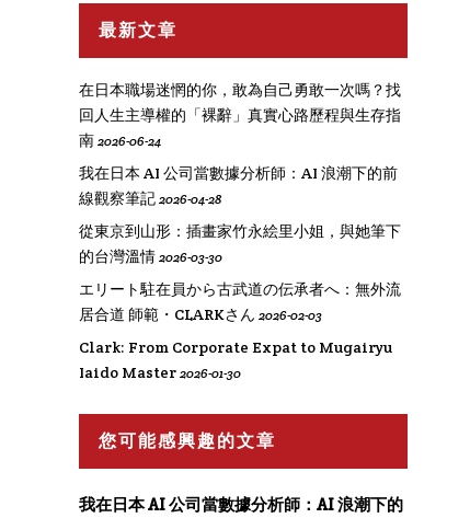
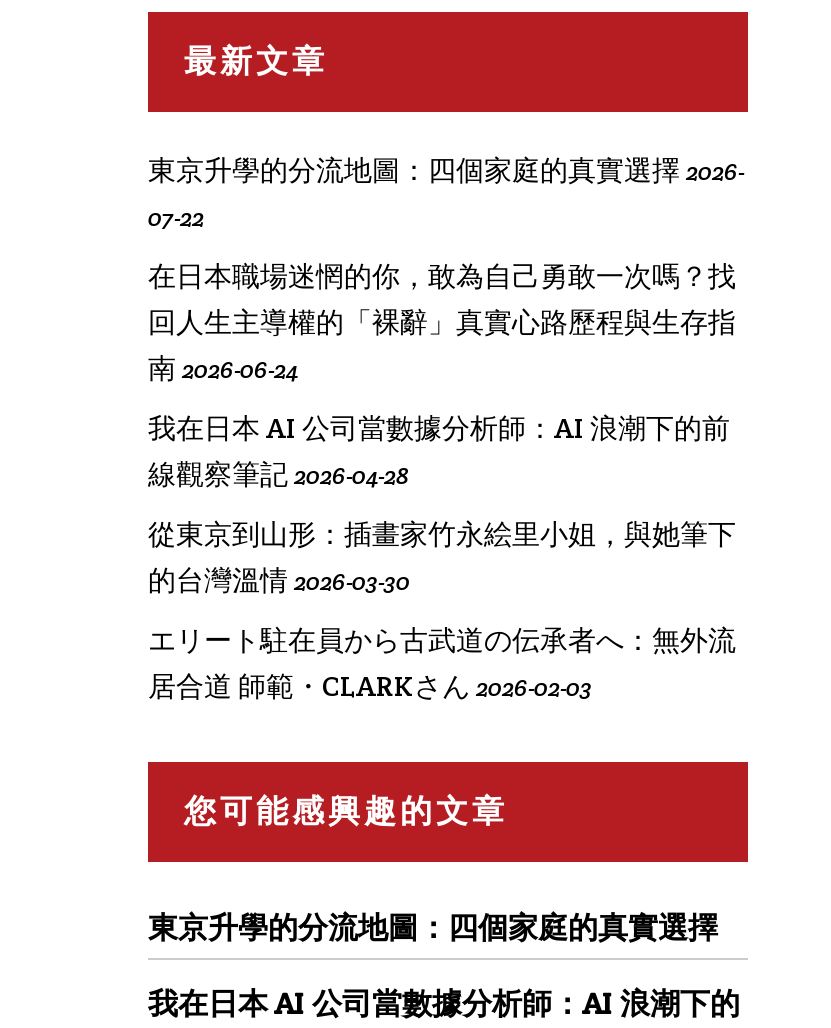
none -> [148,151,744,231] 東京升學的分流地圖：四個家庭的真實選擇 2026- | 07-22
[79,337,392,382] Clark: From Corporate Expat to Mugairyu | Iaido Master 2026-01-30 -> none
none -> [148,907,718,945] 東京升學的分流地圖：四個家庭的真實選擇

